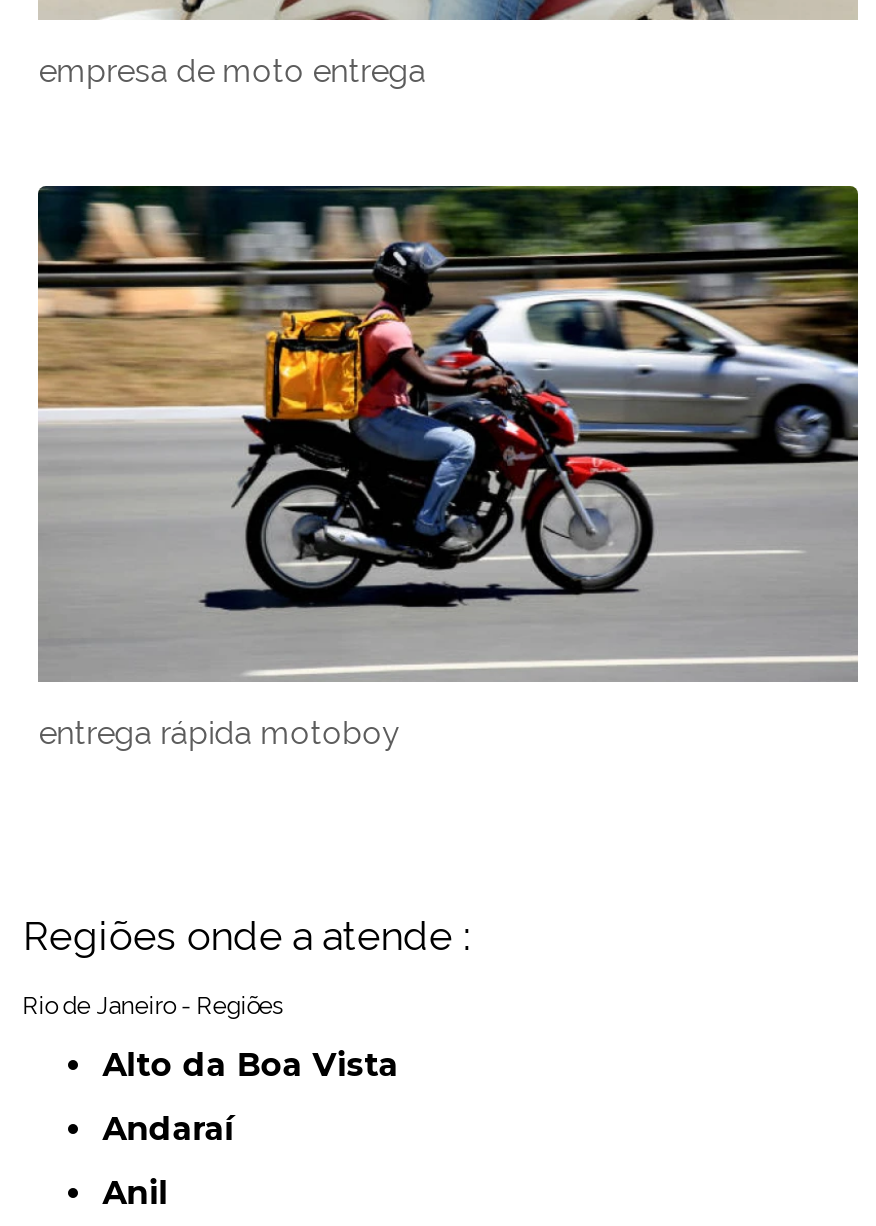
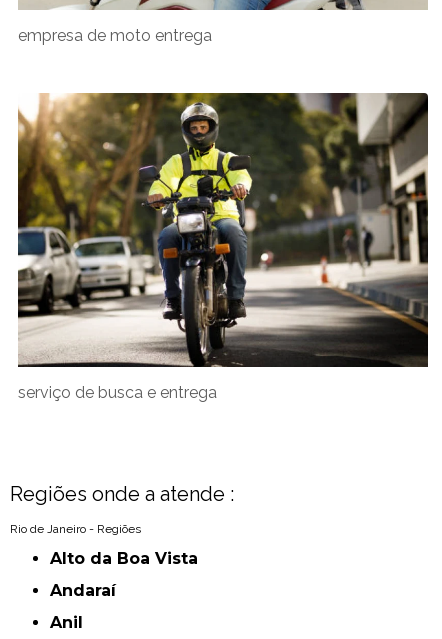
[36,184,860,751] [image] | entrega rápida motoboy -> [17,92,429,402] [image] | serviço de busca e entrega

